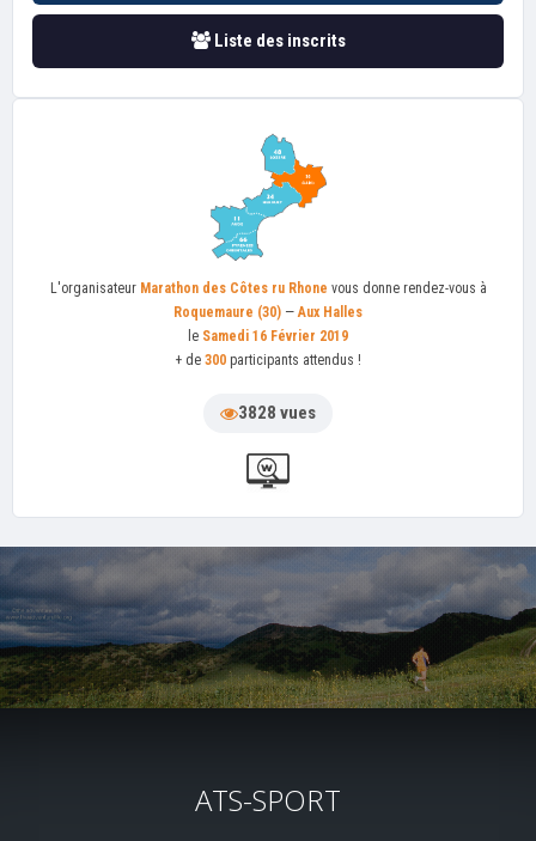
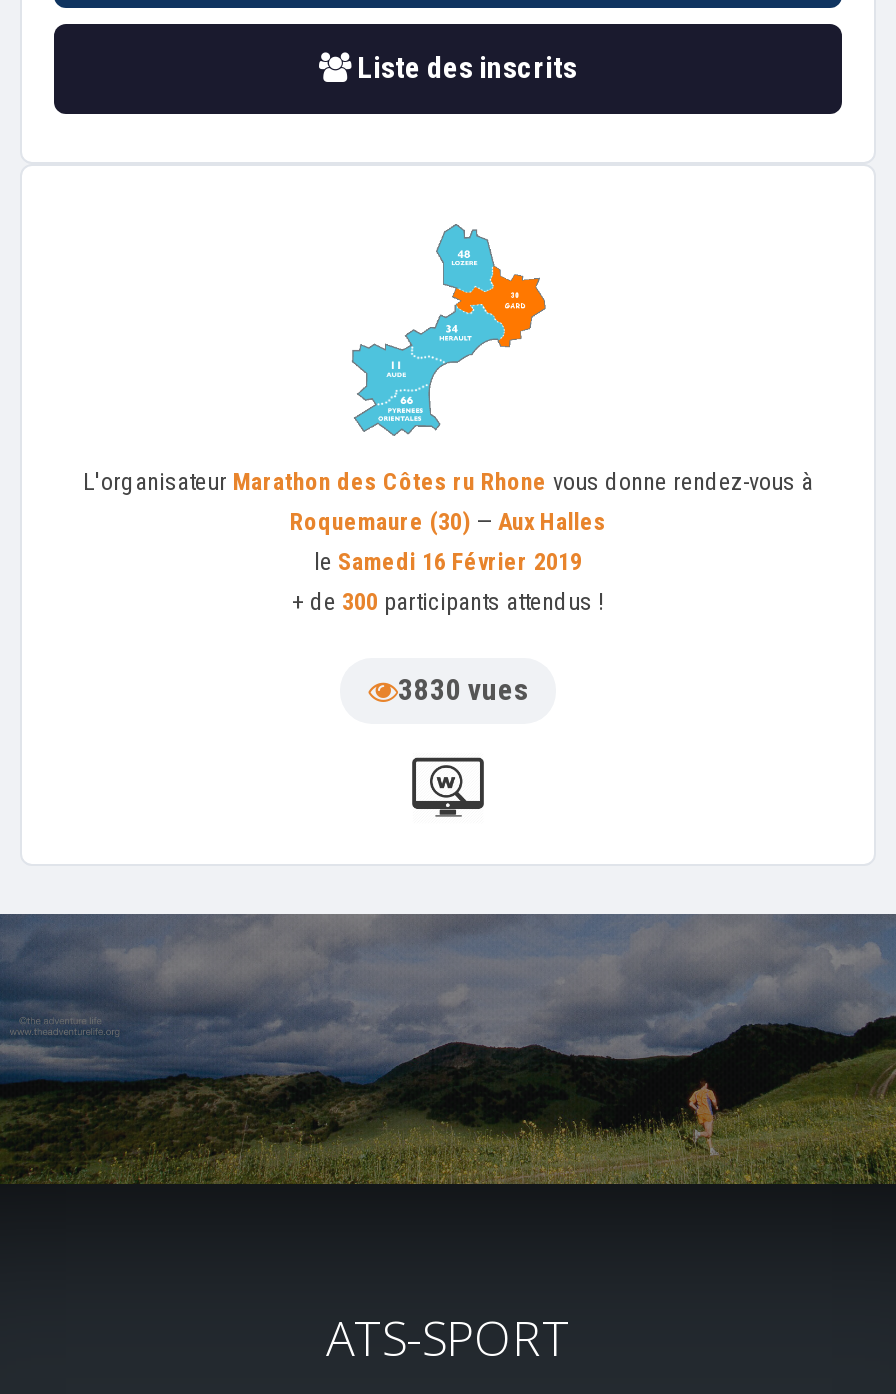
[238,402,316,424] 3828 vues -> [398,672,528,708] 3830 vues

